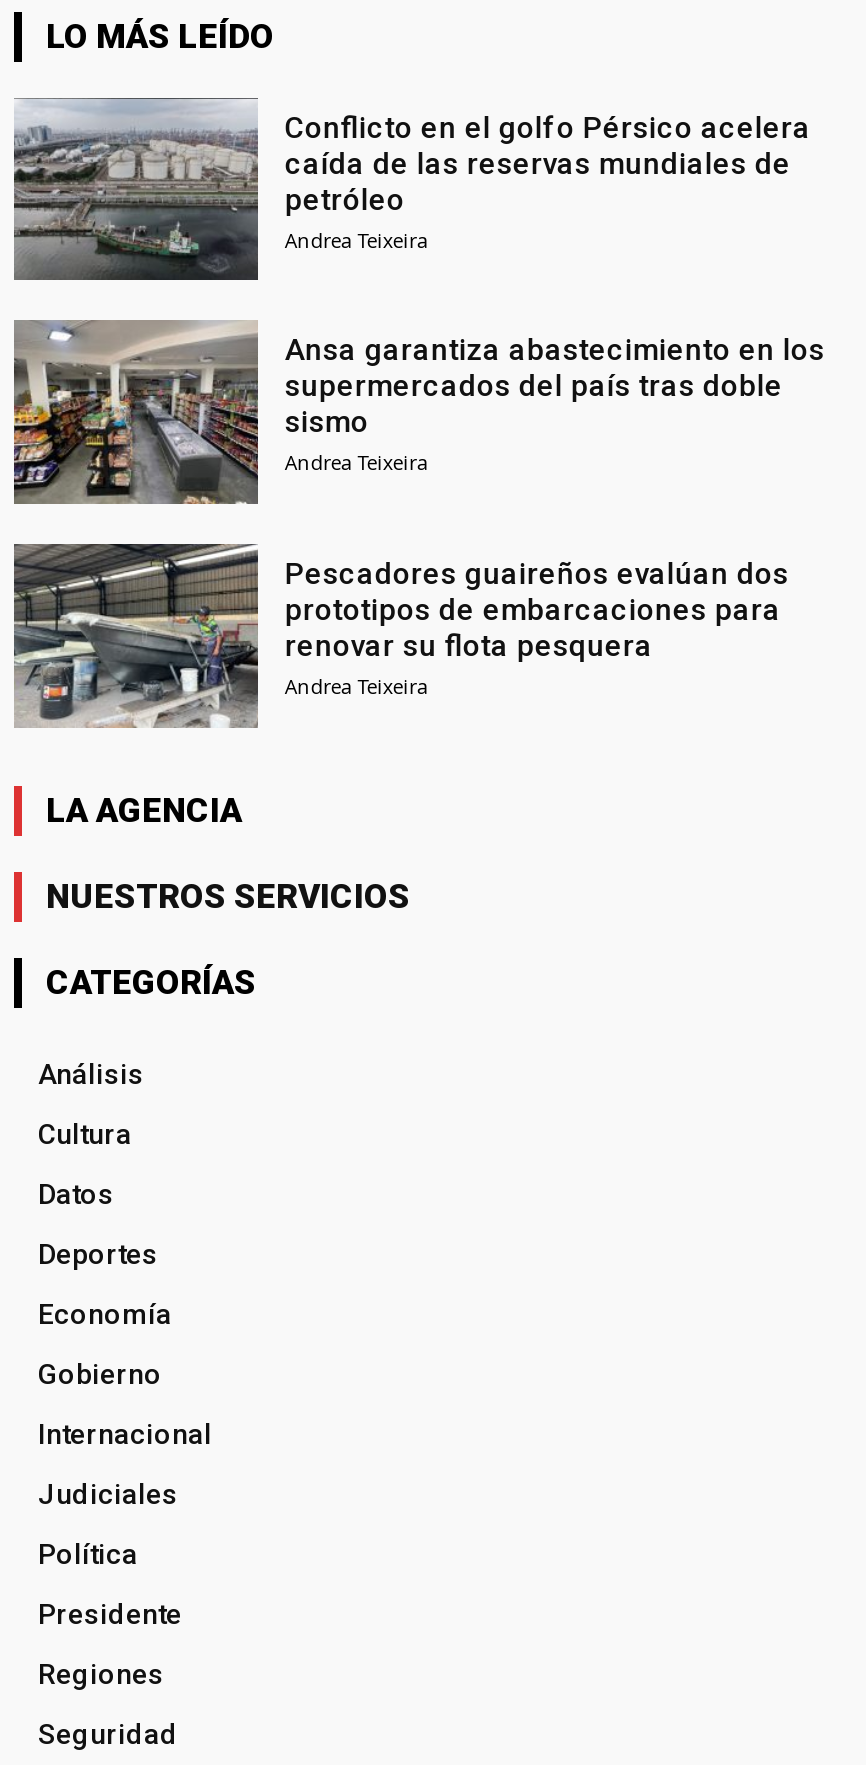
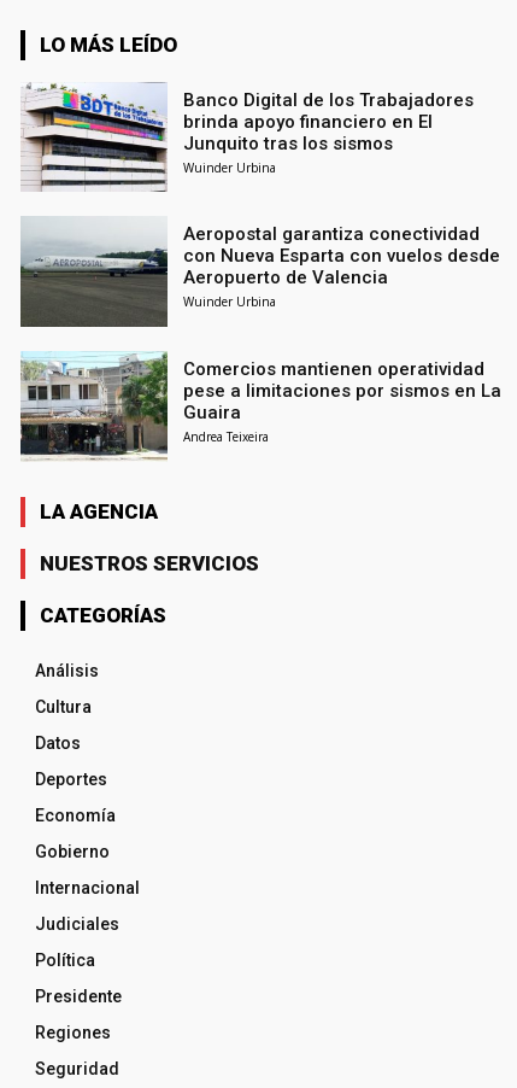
[12,96,811,282] [image] | Conflicto en el golfo Pérsico acelera | caída de las reservas mundiales de | petróleo | Andrea Teixeira -> [20,82,474,192] [image] | Banco Digital de los Trabajadores | brinda apoyo financiero en El | Junquito tras los sismos | Wuinder Urbina
[12,320,825,506] [image] | Ansa garantiza abastecimiento en los | supermercados del país tras doble | sismo | Andrea Teixeira -> [19,217,501,328] [image] | Aeropostal garantiza conectividad | con Nueva Esparta con vuelos desde | Aeropuerto de Valencia | Wuinder Urbina
[12,542,789,728] [image] | Pescadores guaireños evalúan dos | prototipos de embarcaciones para | renovar su flota pesquera -> [20,351,502,461] [image] | Comercios mantienen operatividad | pese a limitaciones por sismos en La | Guaira

